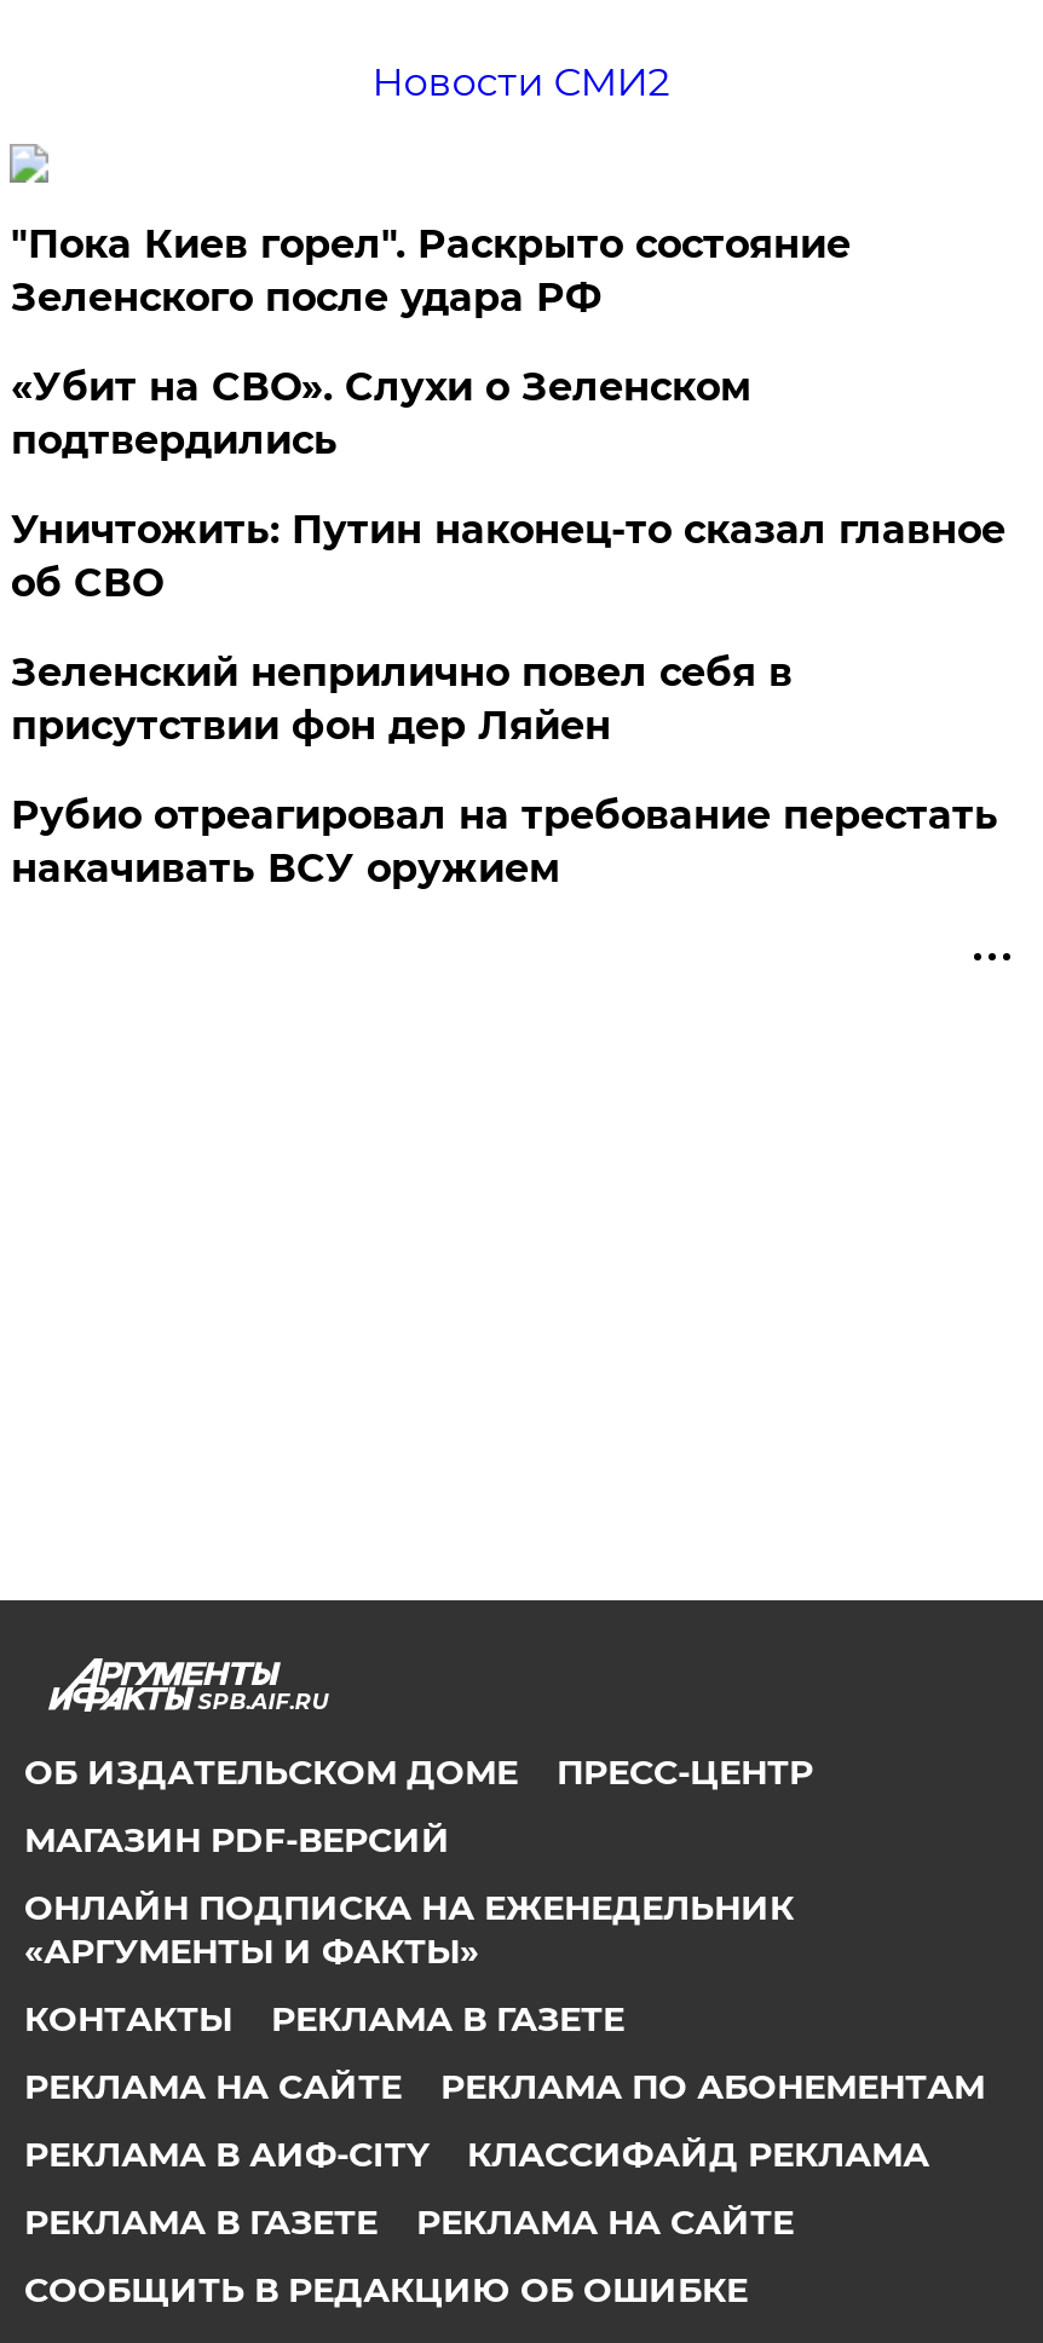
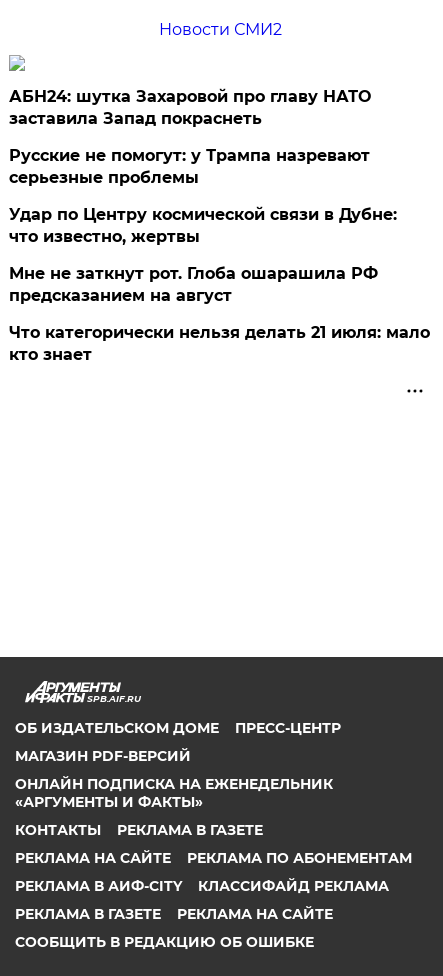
[11,221,850,321] "Пока Киев горел". Раскрыто состояние | Зеленского после удара РФ -> [9,87,371,128] АБН24: шутка Захаровой про главу НАТО | заставила Запад покраснеть
[11,364,751,463] «Убит на СВО». Слухи о Зеленском | подтвердились -> [9,146,370,187] Русские не помогут: у Трампа назревают | серьезные проблемы
[11,507,1005,606] Уничтожить: Путин наконец-то сказал главное | об СВО -> [9,205,397,246] Удар по Центру космической связи в Дубне: | что известно, жертвы
[11,650,792,749] Зеленский неприлично повел cебя в | присутствии фон дер Ляйен -> [9,264,378,305] Мне не заткнут рот. Глоба ошарашила РФ | предсказанием на август
[11,792,998,891] Рубио отреагировал на требование перестать | накачивать ВСУ оружием -> [9,323,430,364] Что категорически нельзя делать 21 июля: мало | кто знает

